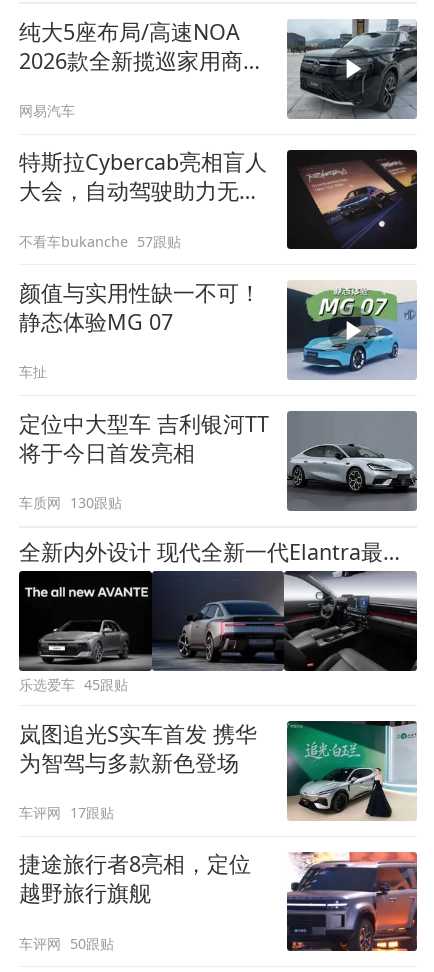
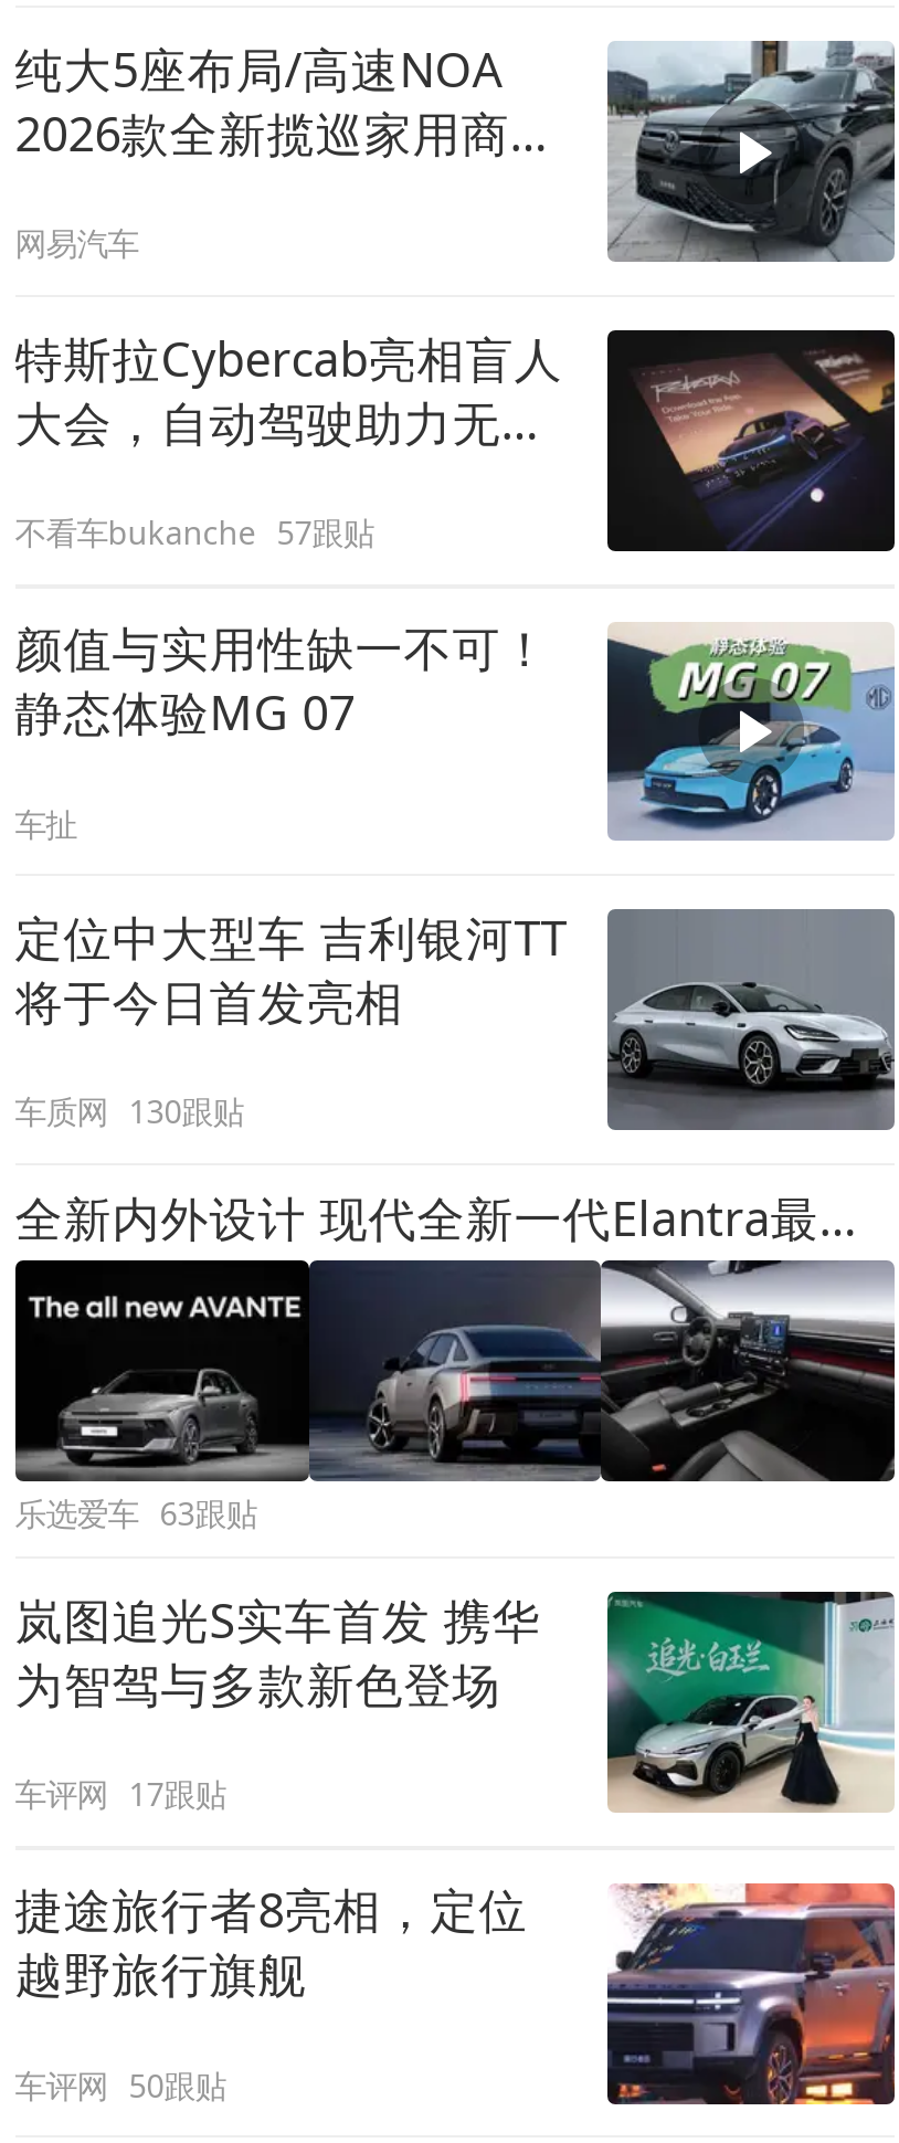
[19,675,128,694] 乐选爱车 45跟贴 -> [15,1491,257,1533] 乐选爱车 63跟贴

